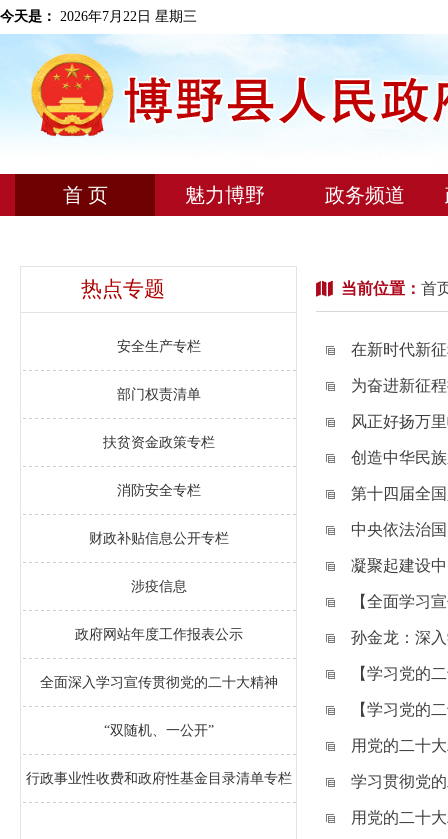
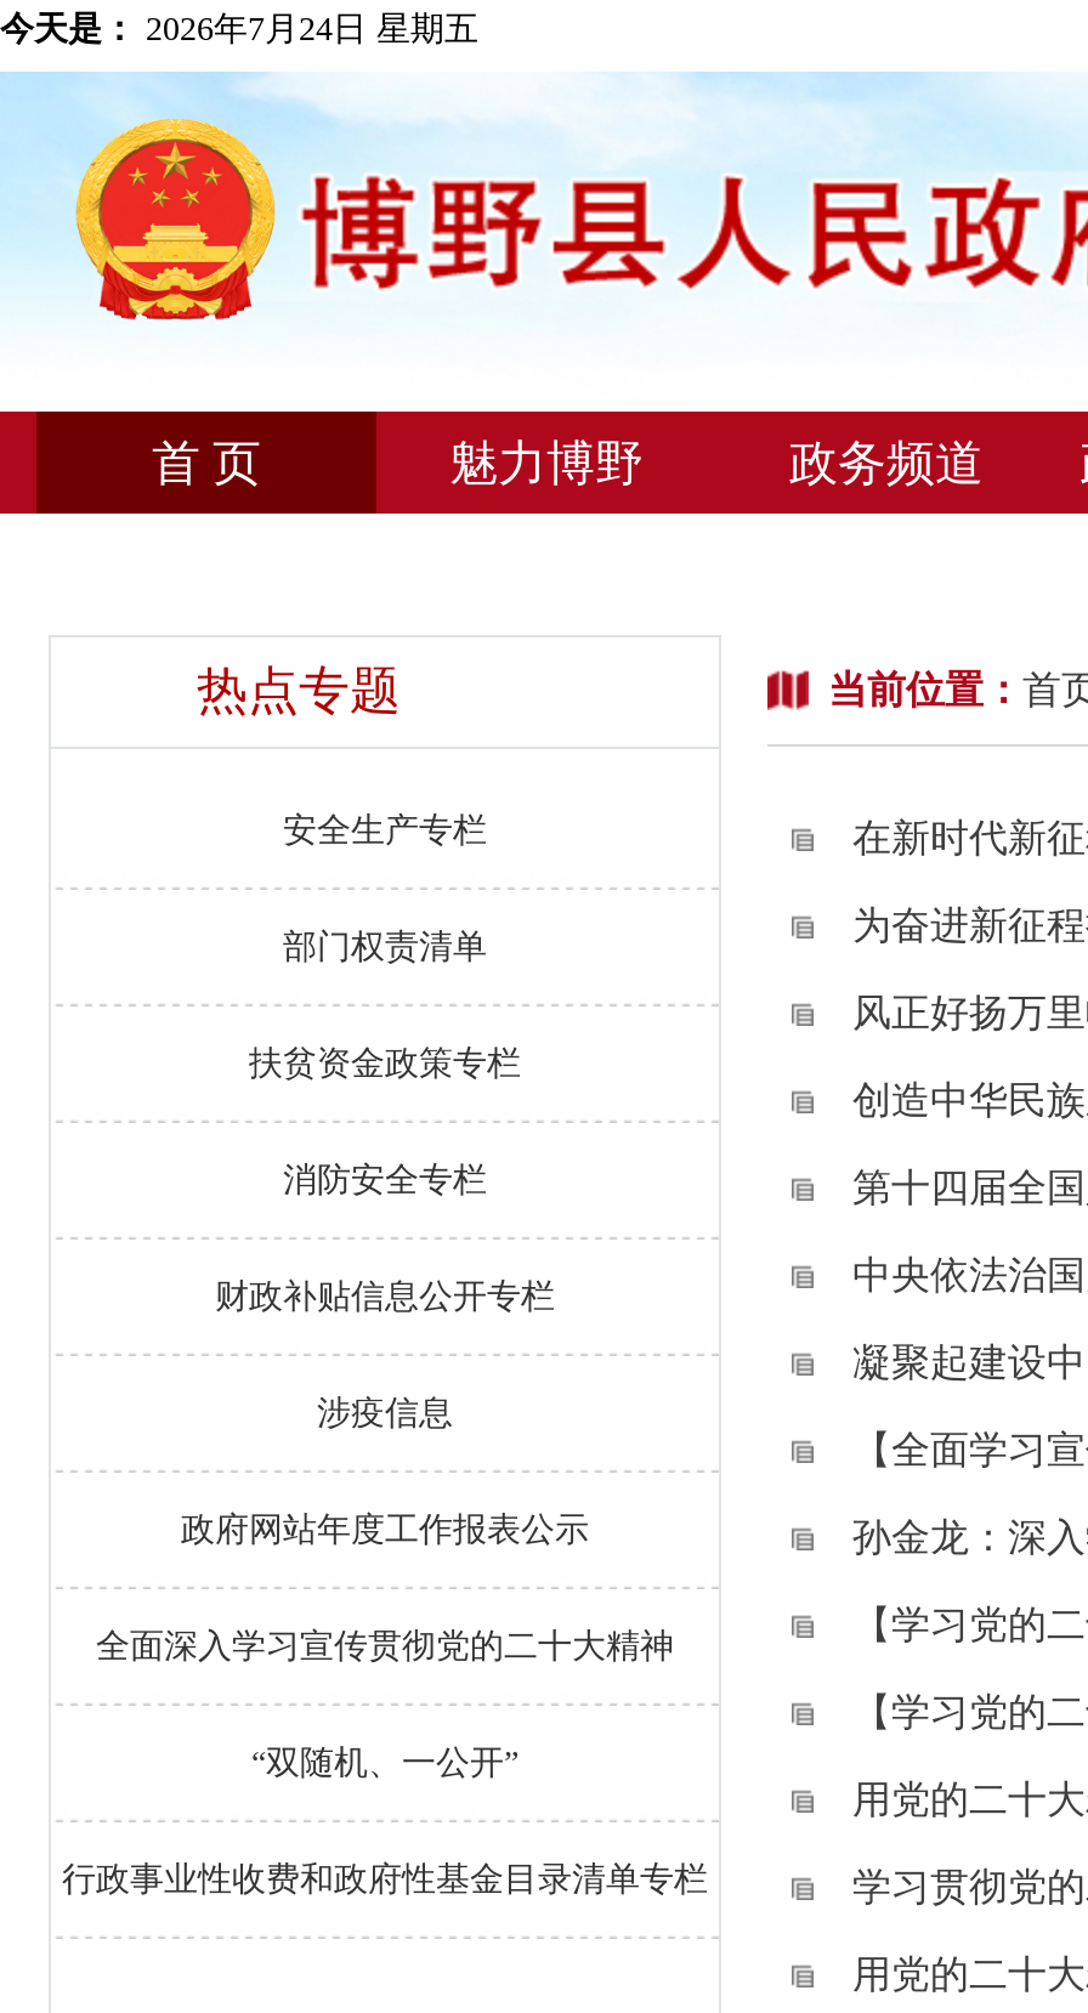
[0,9,197,24] 今天是： 2026年7月22日 星期三 -> [0,11,478,47] 今天是： 2026年7月24日 星期五

